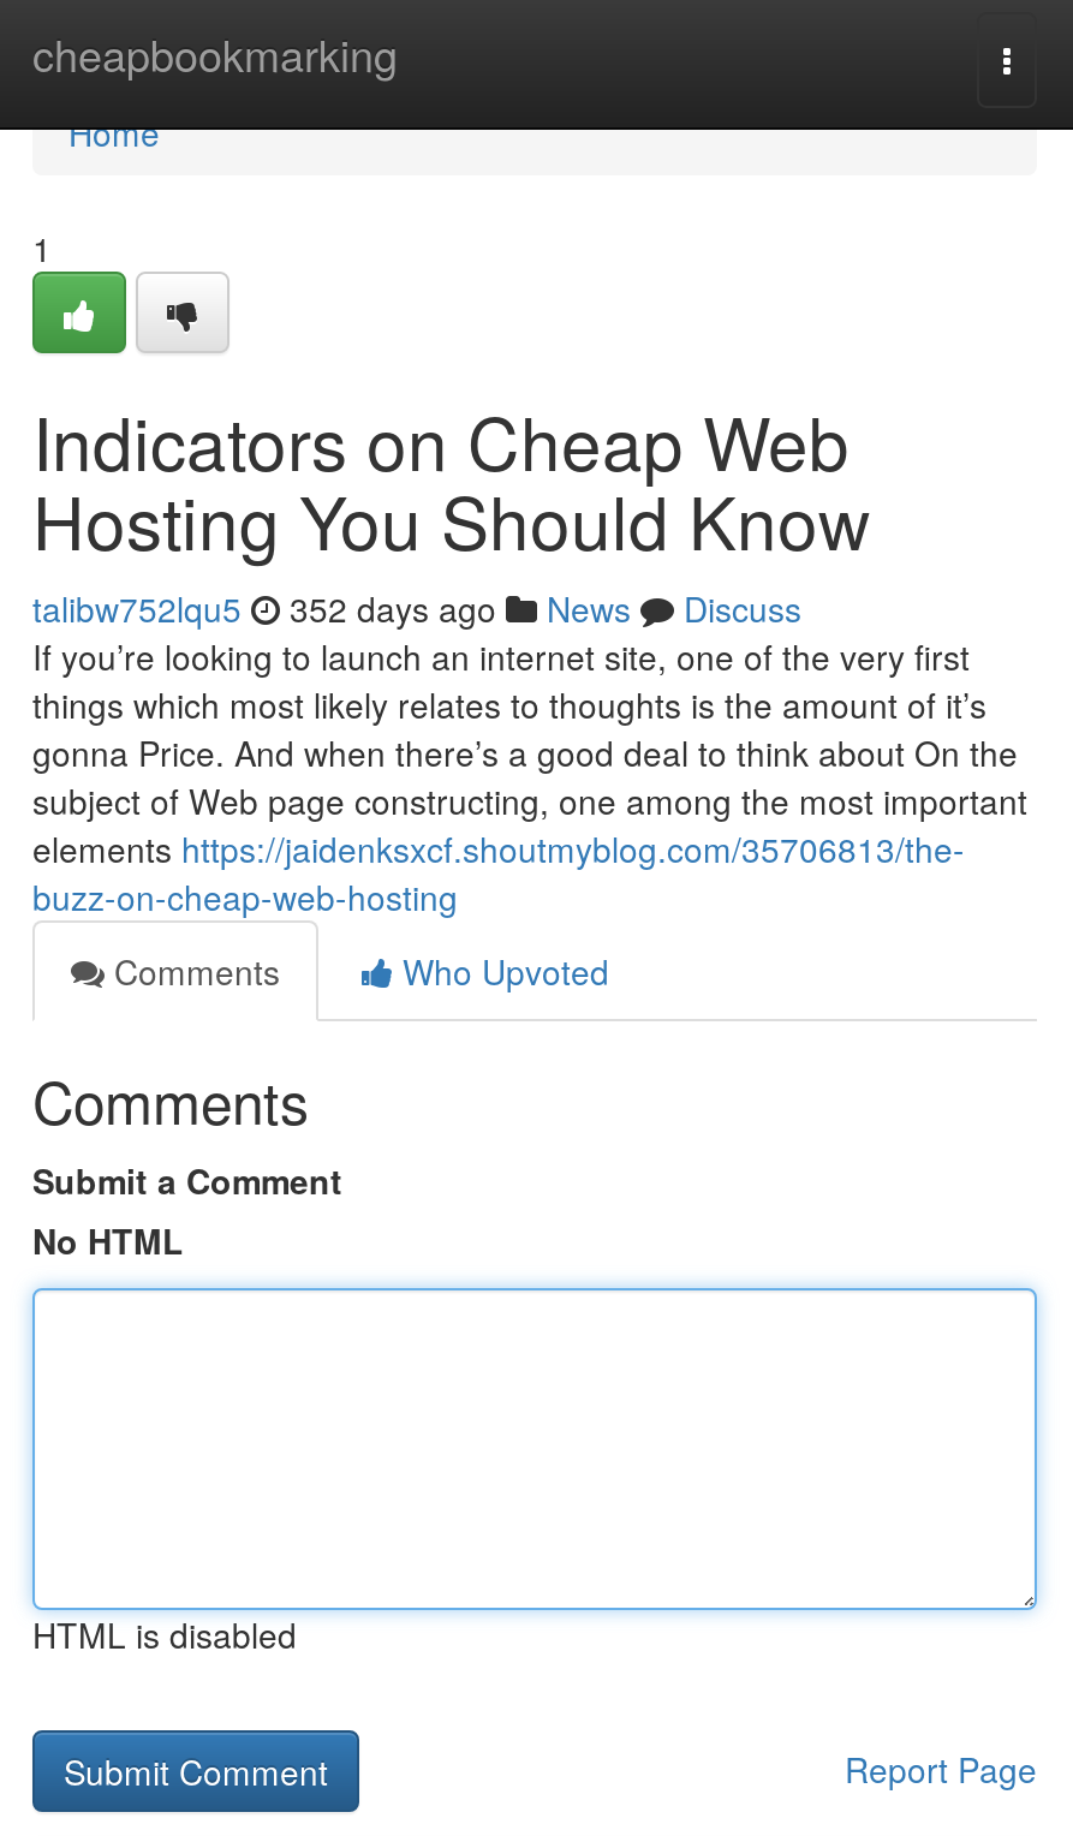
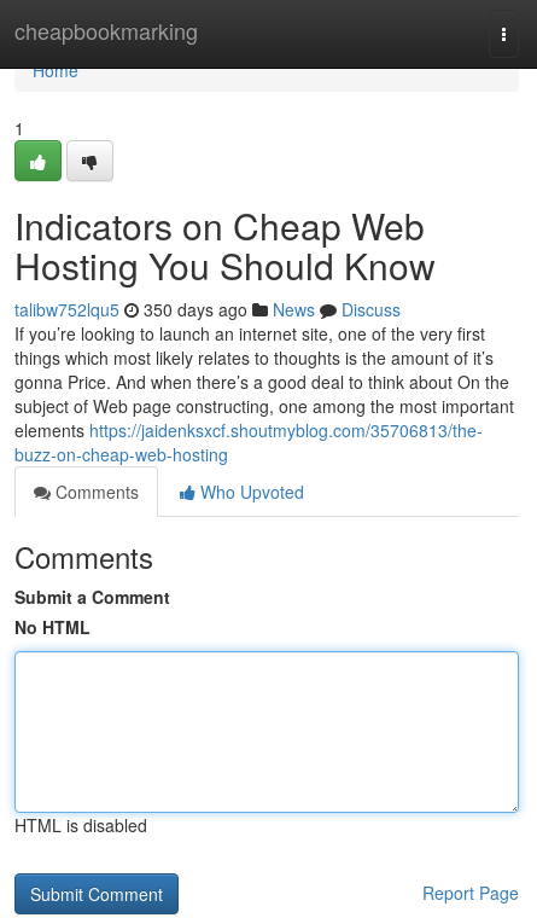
[32,584,801,632] talibw752lqu5 352 days ago News Discuss -> [14,297,401,321] talibw752lqu5 350 days ago News Discuss

